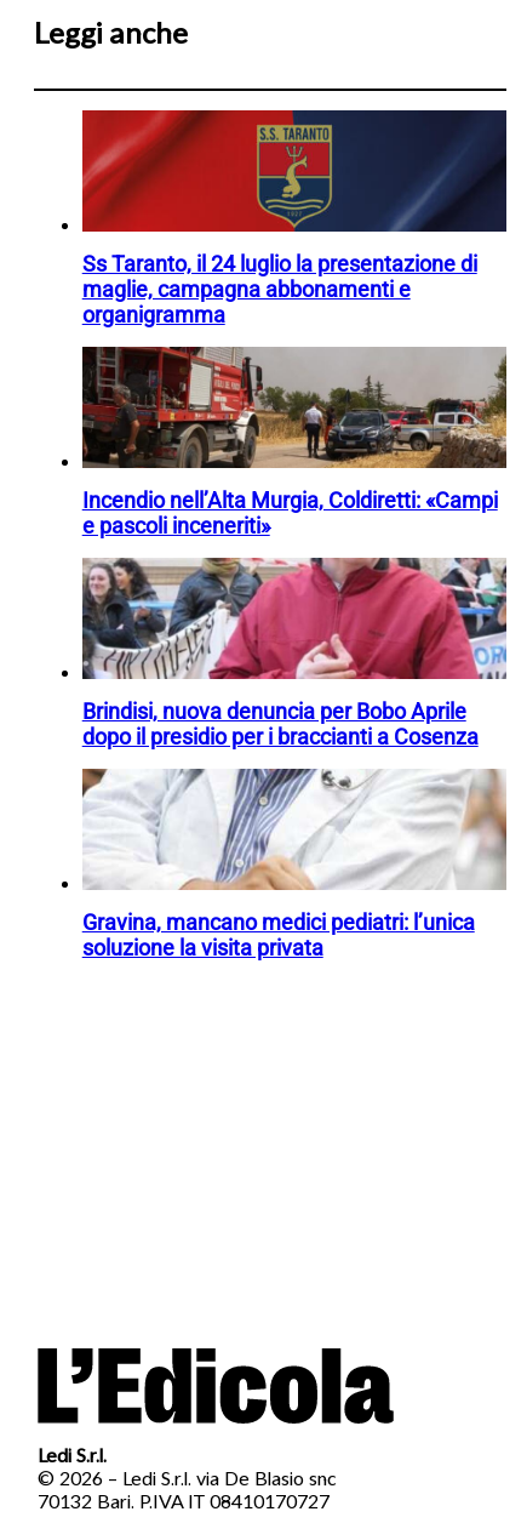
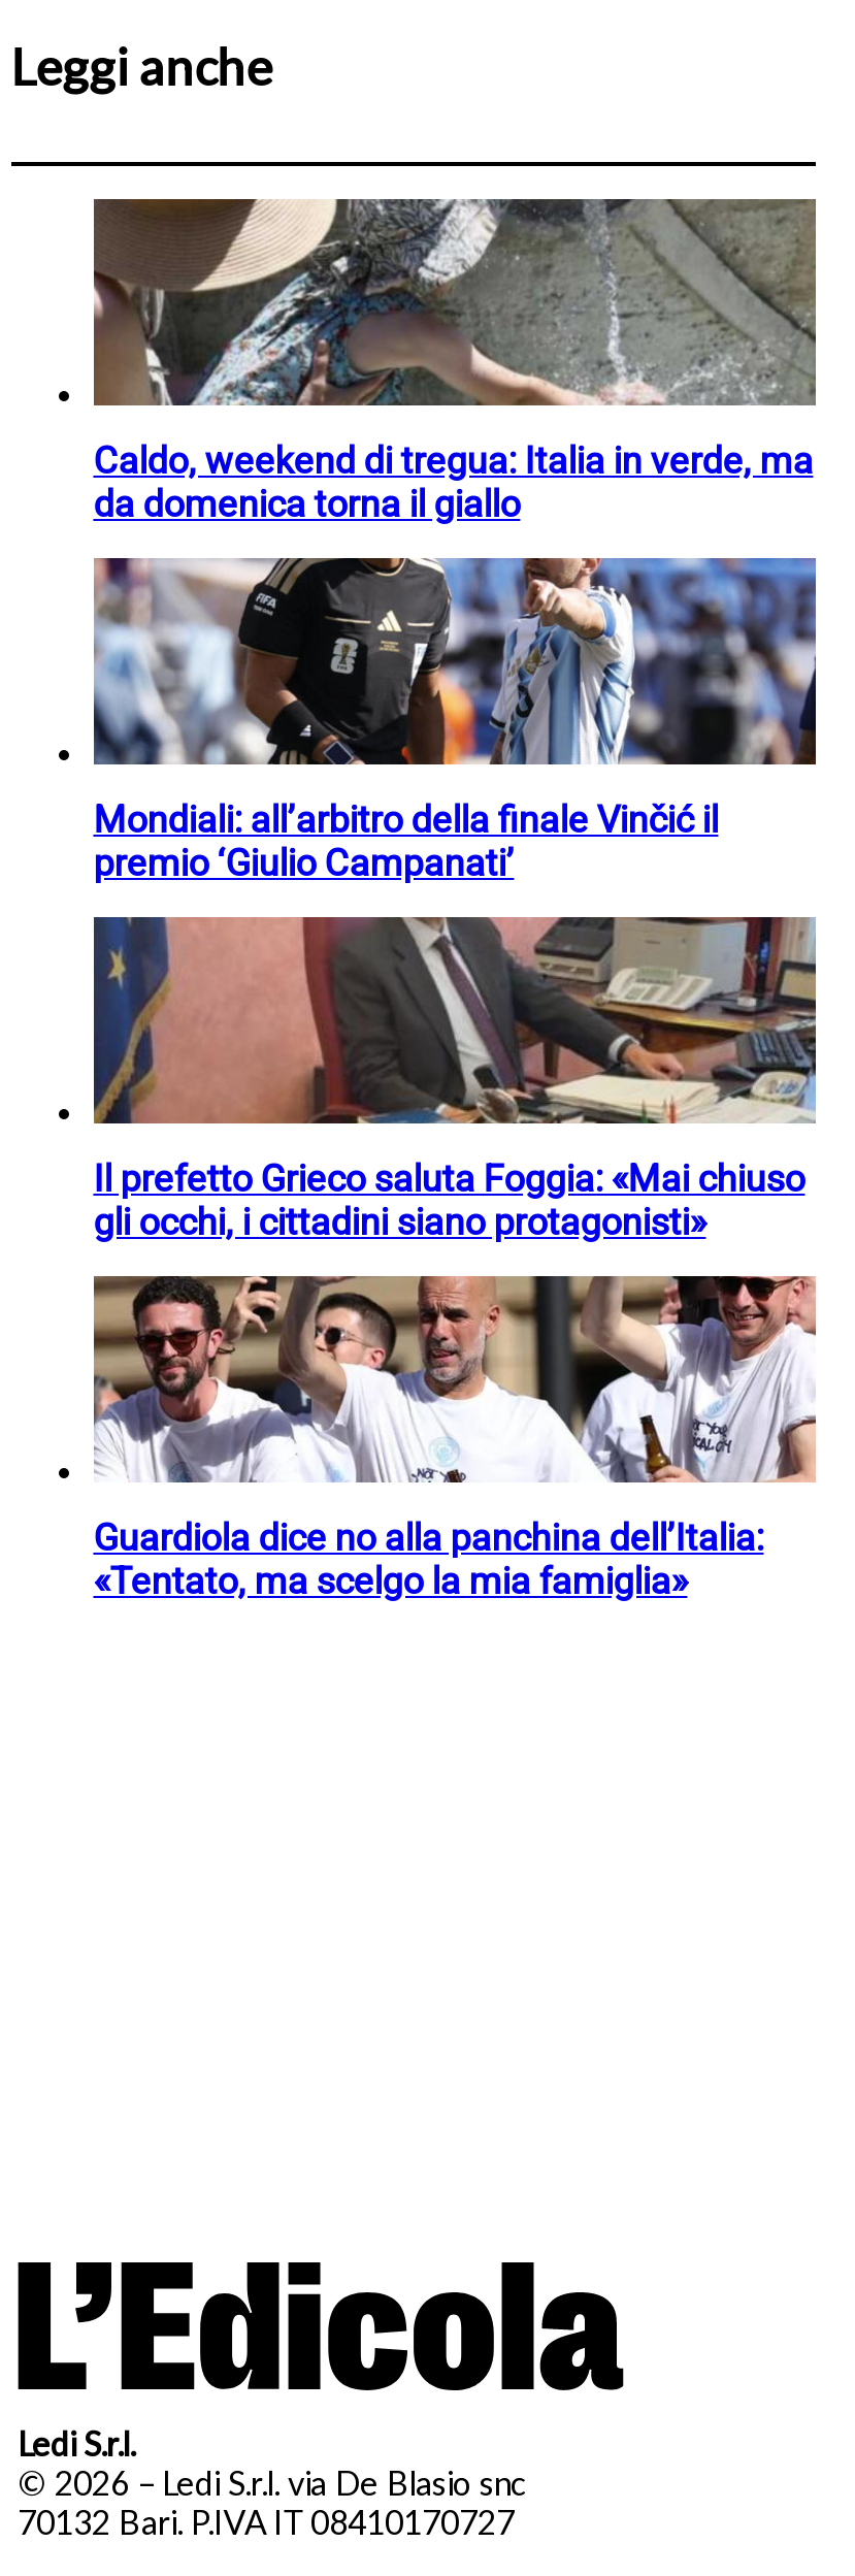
[82,109,508,327] [image] | Ss Taranto, il 24 luglio la presentazione di | maglie, campagna abbonamenti e | organigramma -> [92,197,818,524] [image] | Caldo, weekend di tregua: Italia in verde, ma | da domenica torna il giallo
[81,346,508,538] [image] | Incendio nell’Alta Murgia, Coldiretti: «Campi | e pascoli inceneriti» -> [92,556,818,883] [image] | Mondiali: all’arbitro della finale Vinčić il | premio ‘Giulio Campanati’
[82,557,506,749] [image] | Brindisi, nuova denuncia per Bobo Aprile | dopo il presidio per i braccianti a Cosenza -> [93,915,818,1243] [image] | Il prefetto Grieco saluta Foggia: «Mai chiuso | gli occhi, i cittadini siano protagonisti»
[82,768,508,960] [image] | Gravina, mancano medici pediatri: l’unica | soluzione la visita privata -> [92,1276,816,1602] [image] | Guardiola dice no alla panchina dell’Italia: | «Tentato, ma scelgo la mia famiglia»

